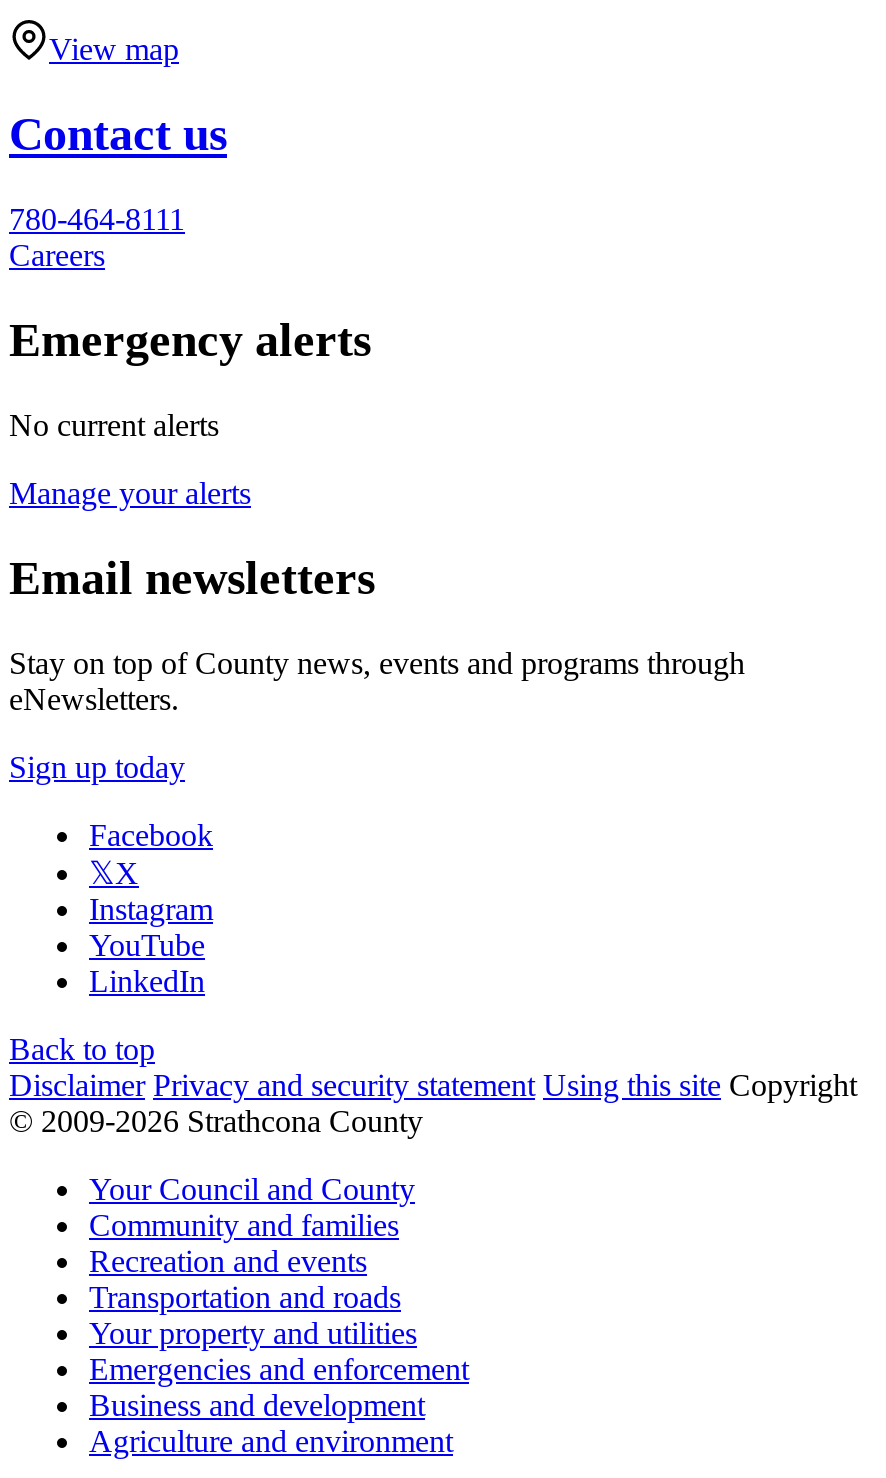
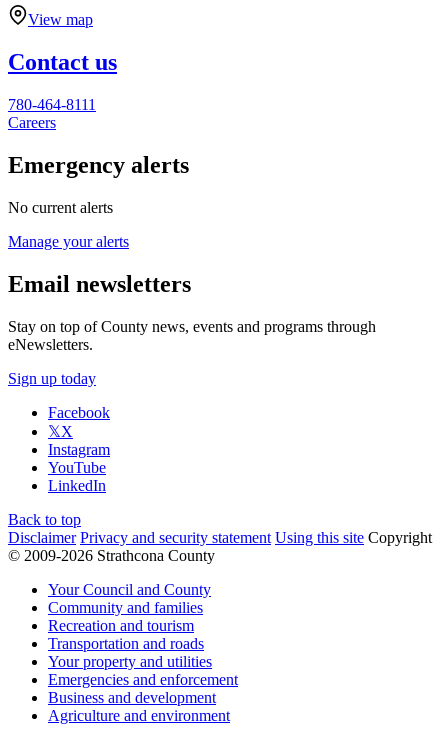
[89,1243,367,1277] Recreation and events -> [48,617,194,634] Recreation and tourism

